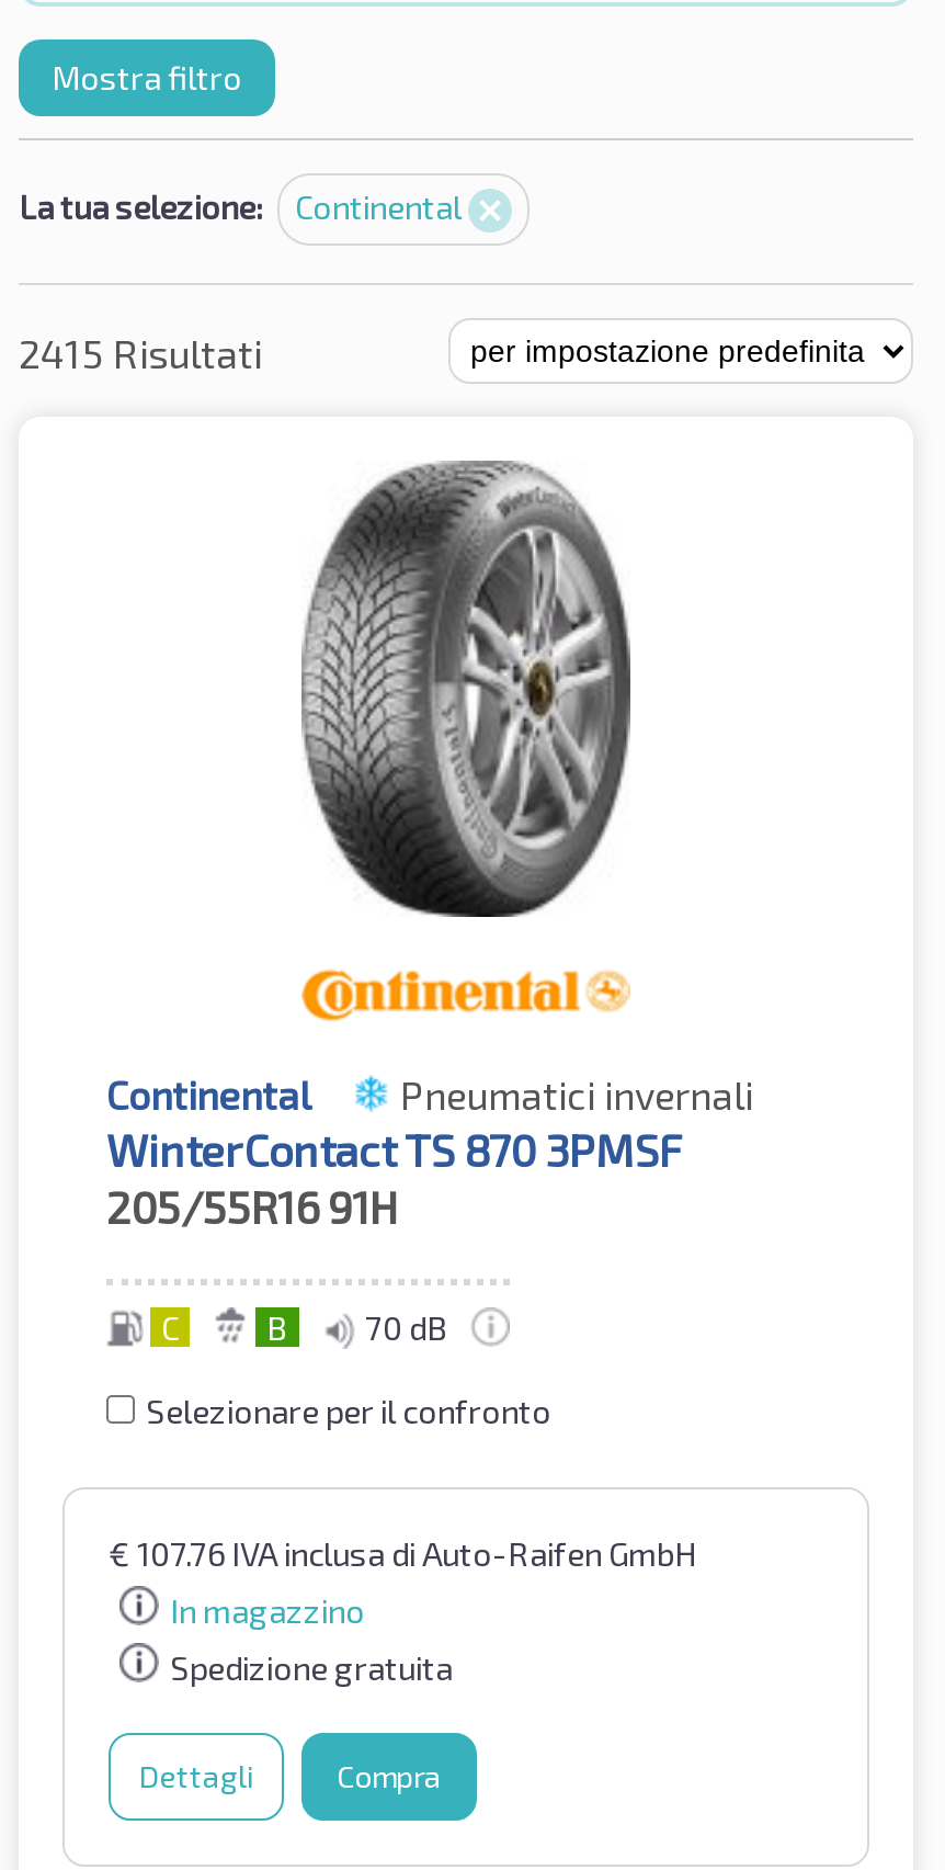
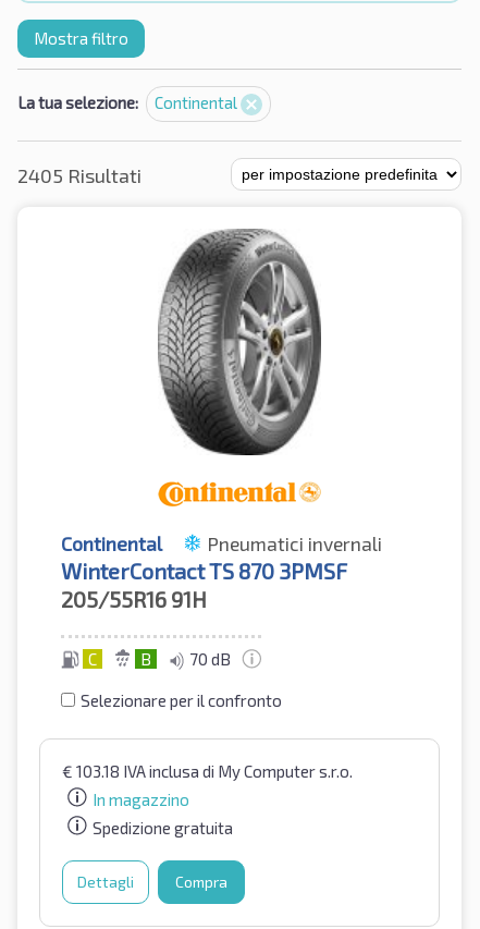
[19,330,262,378] 2415 Risultati -> [17,164,141,188] 2405 Risultati
[109,1534,696,1573] € 107.76 IVA inclusa di Auto-Raifen GmbH -> [62,761,353,781] € 103.18 IVA inclusa di My Computer s.r.o.

